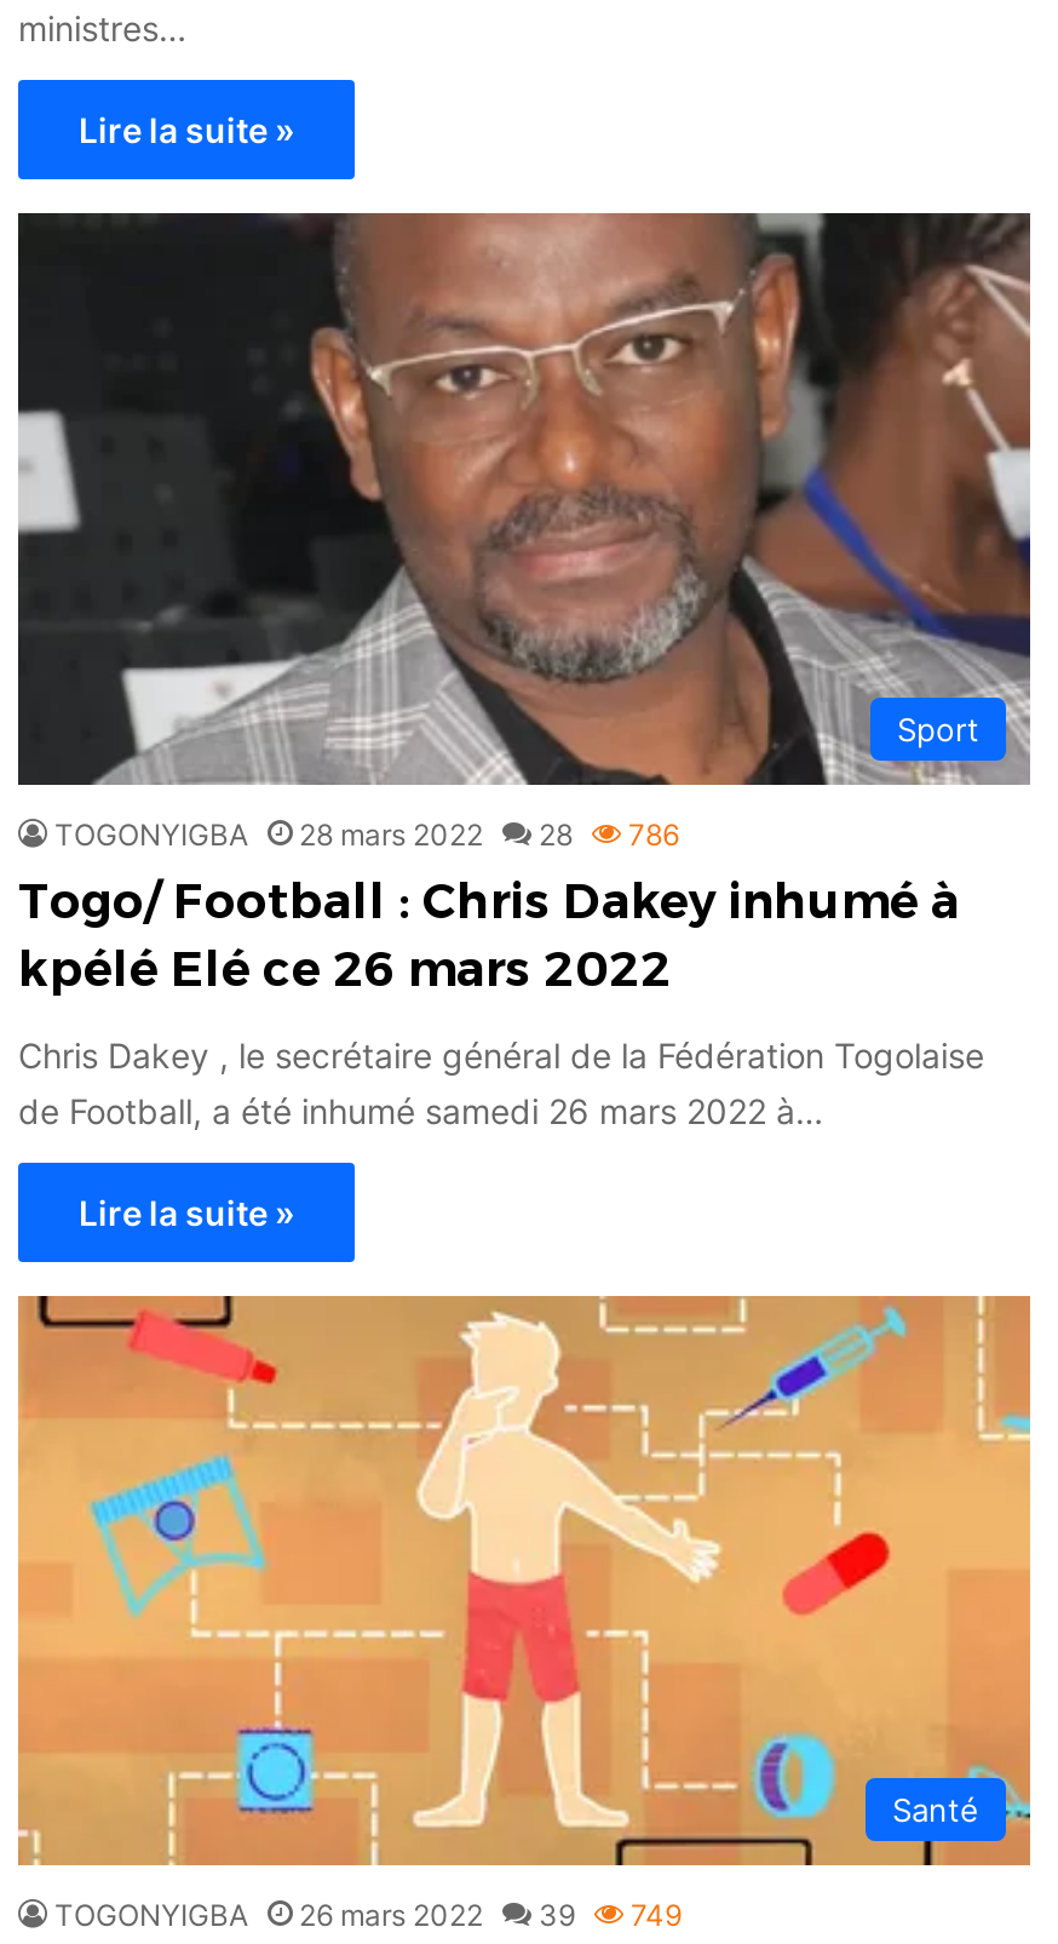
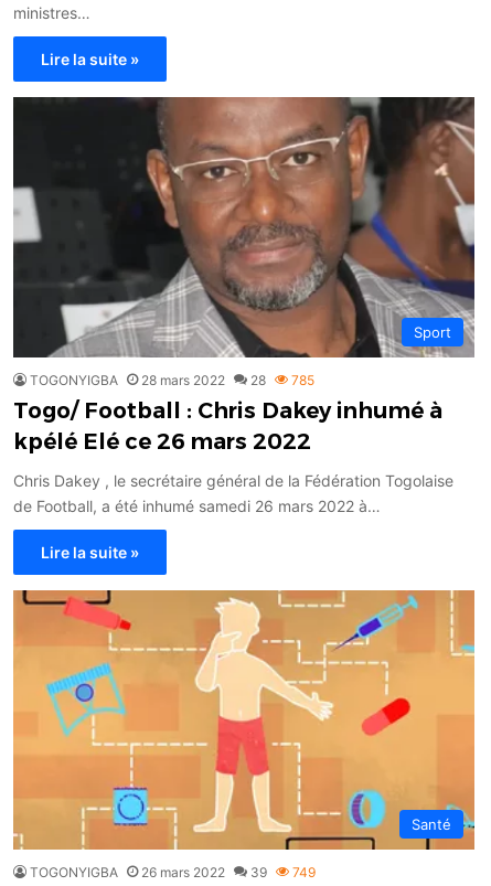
[54,817,679,853] TOGONYIGBA 28 mars 2022 28 786 -> [30,372,314,388] TOGONYIGBA 28 mars 2022 28 785

